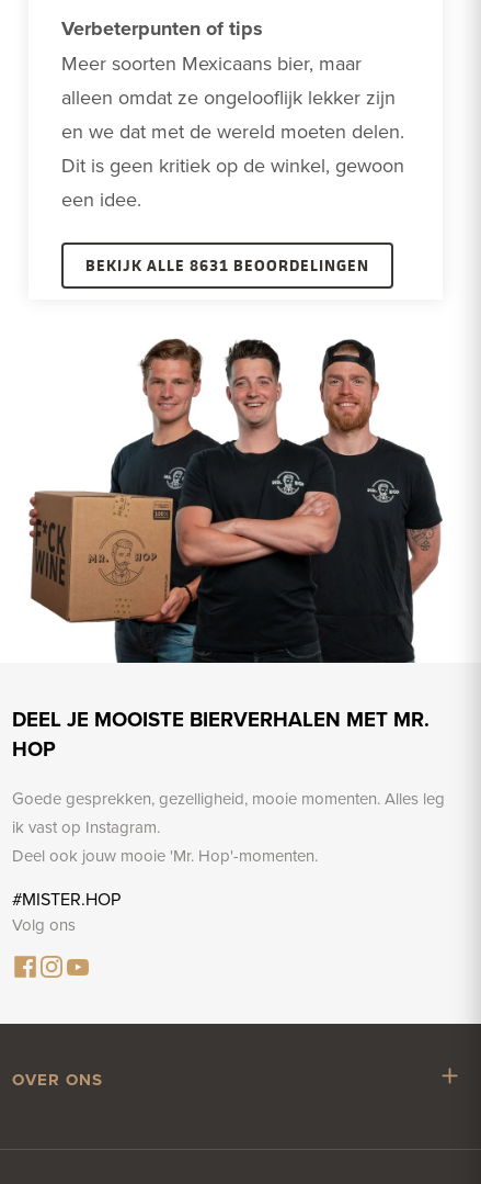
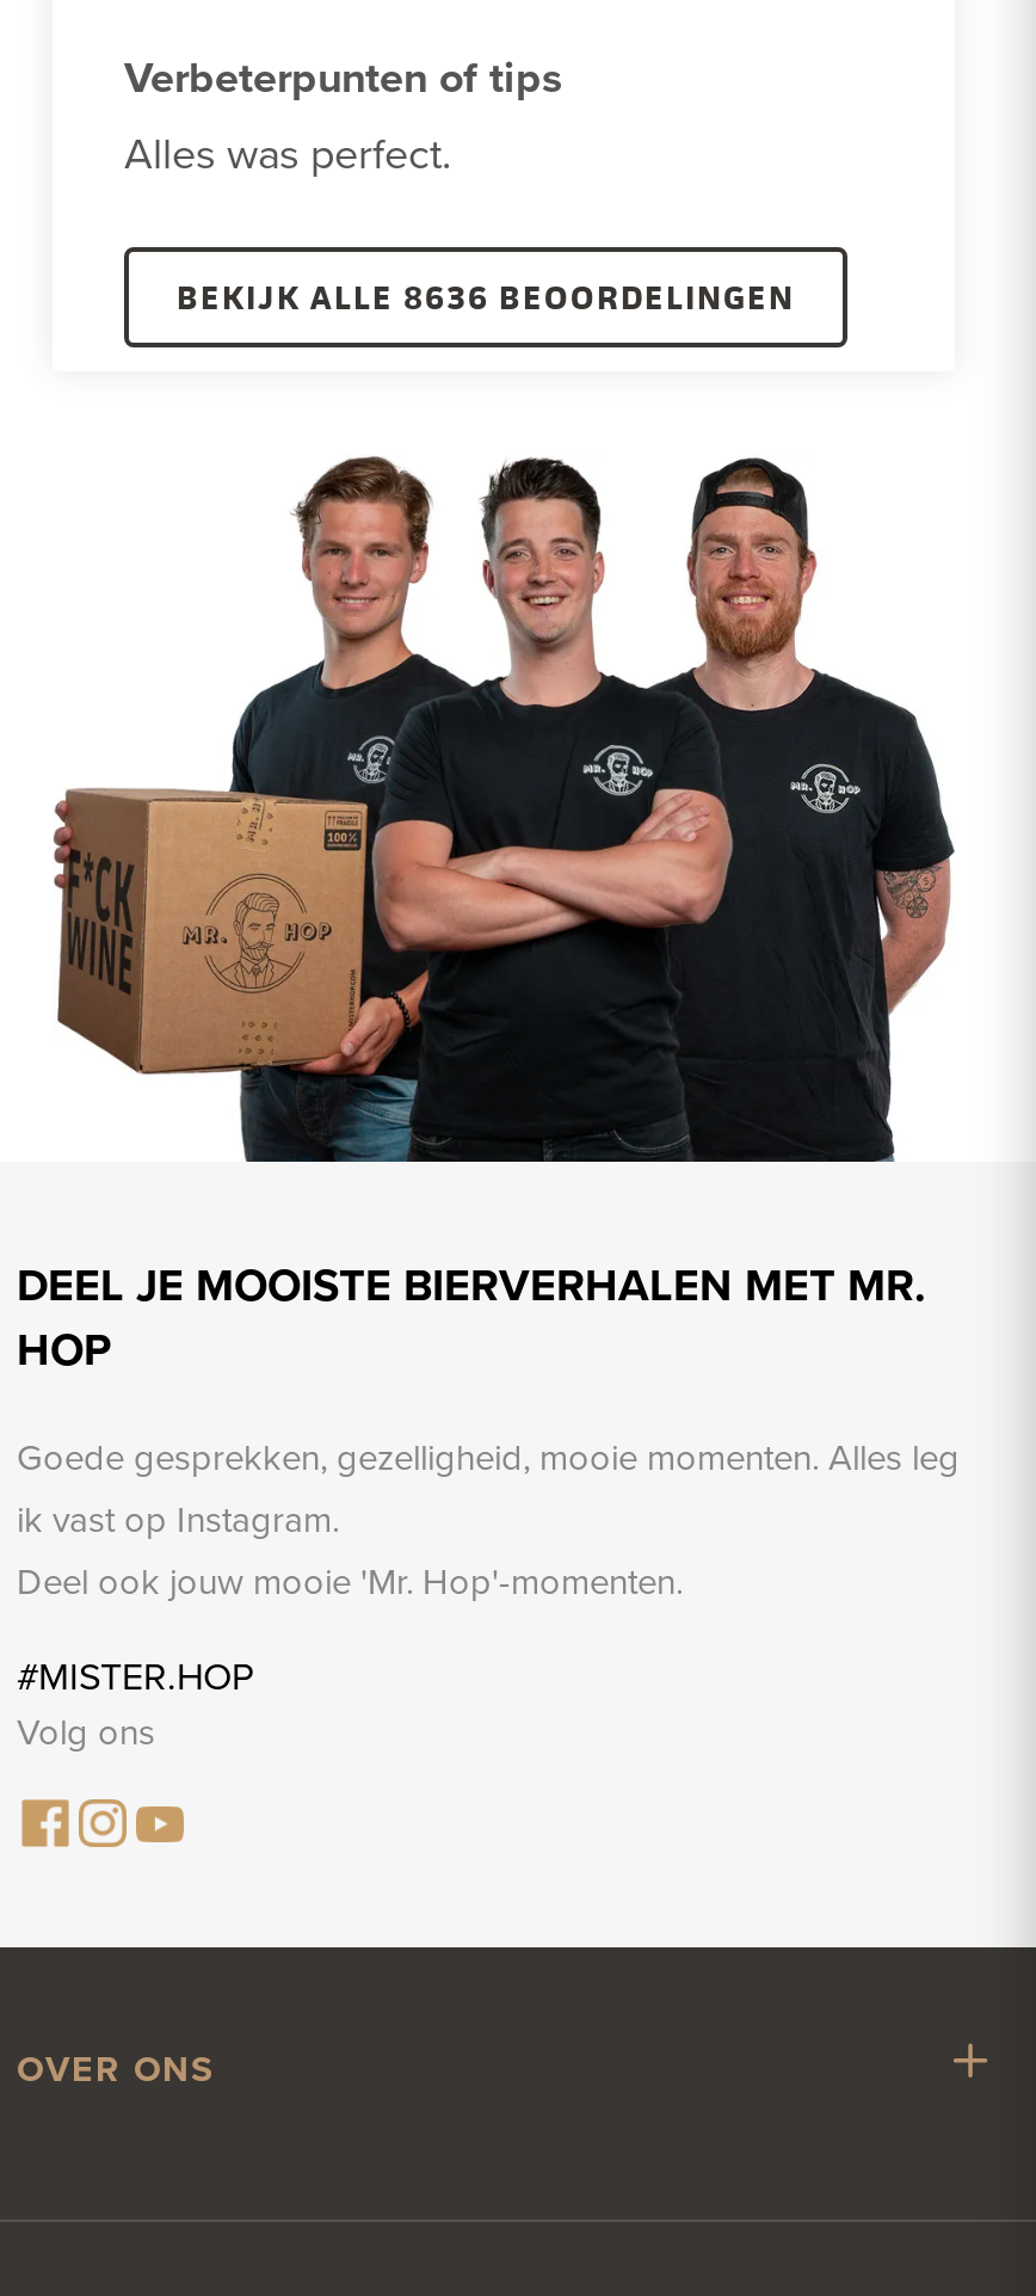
[61,49,404,213] Meer soorten Mexicaans bier, maar | alleen omdat ze ongelooflijk lekker zijn | en we dat met de wereld moeten delen. | Dit is geen kritiek op de winkel, gewoon | een idee. -> [124,122,451,182] Alles was perfect.
[85,254,369,275] BEKIJK ALLE 8631 BEOORDELINGEN -> [177,273,795,318] BEKIJK ALLE 8636 BEOORDELINGEN

